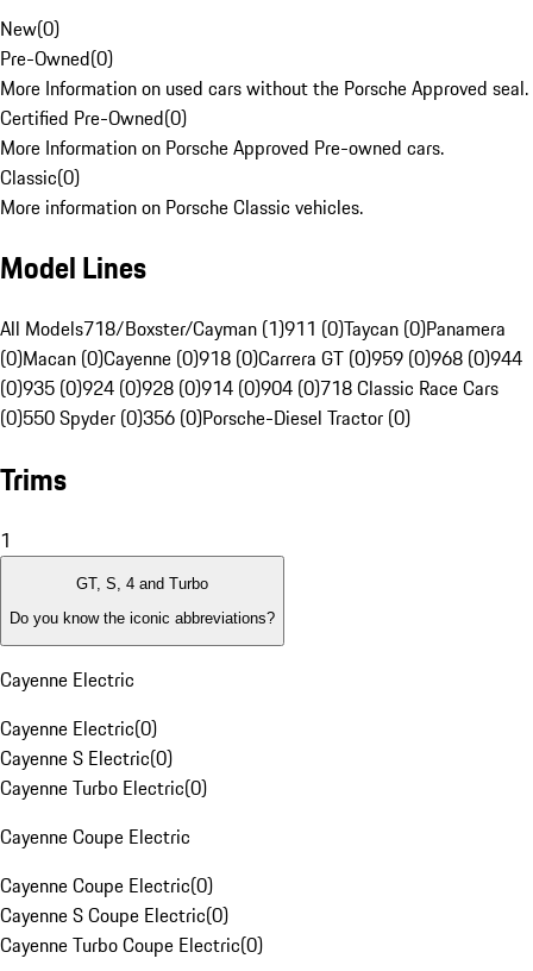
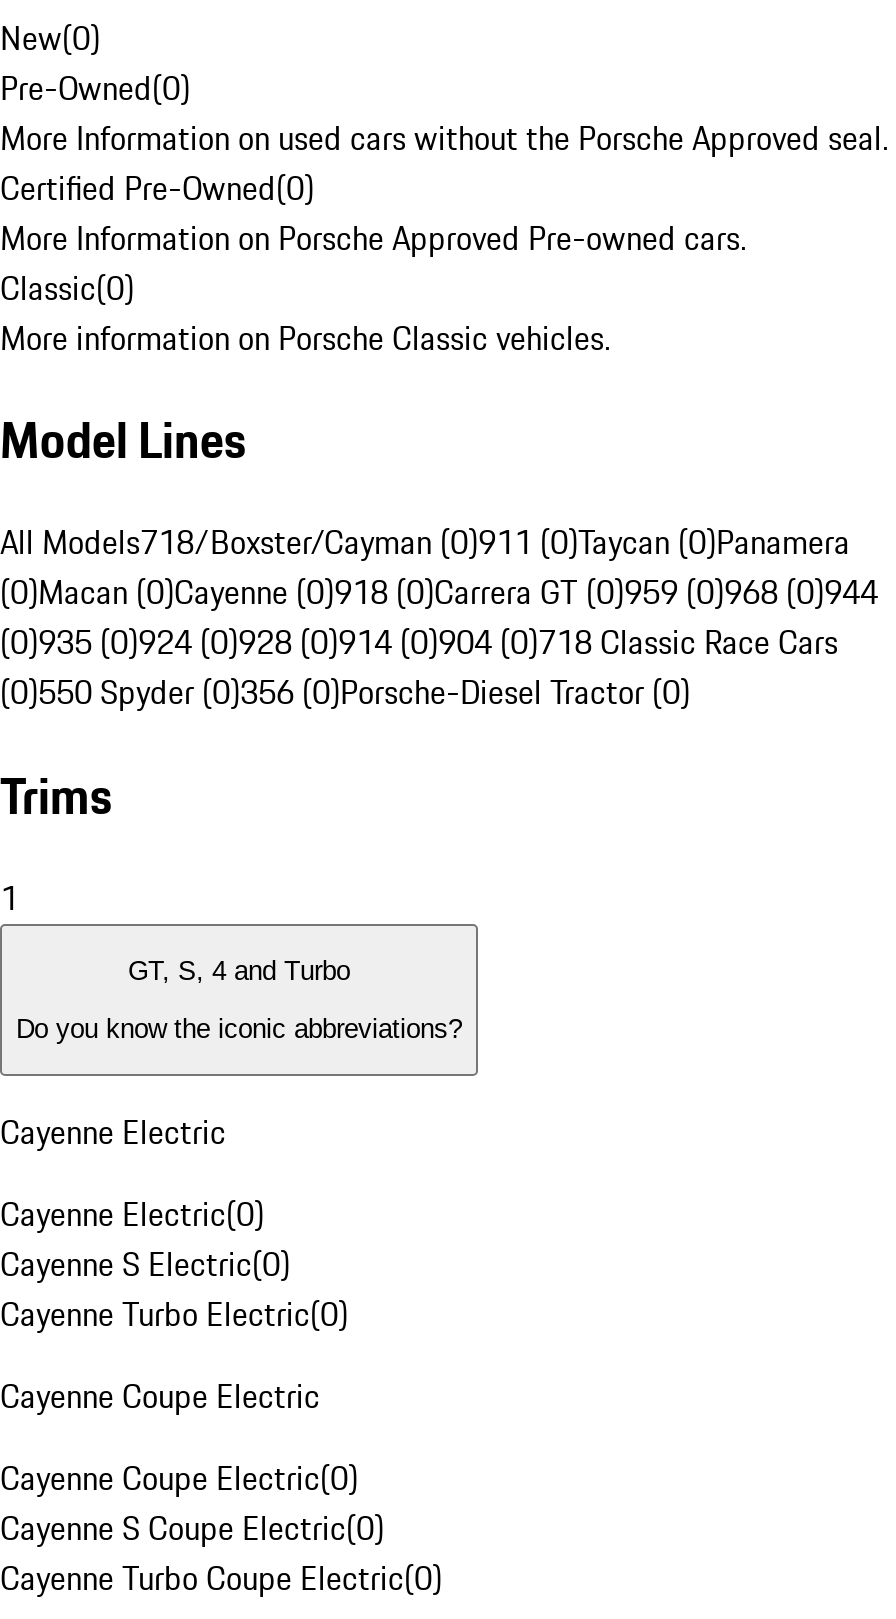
[0,315,506,343] All Models718/Boxster/Cayman (1)911 (0)Taycan (0)Panamera -> [0,519,850,567] All Models718/Boxster/Cayman (0)911 (0)Taycan (0)Panamera

